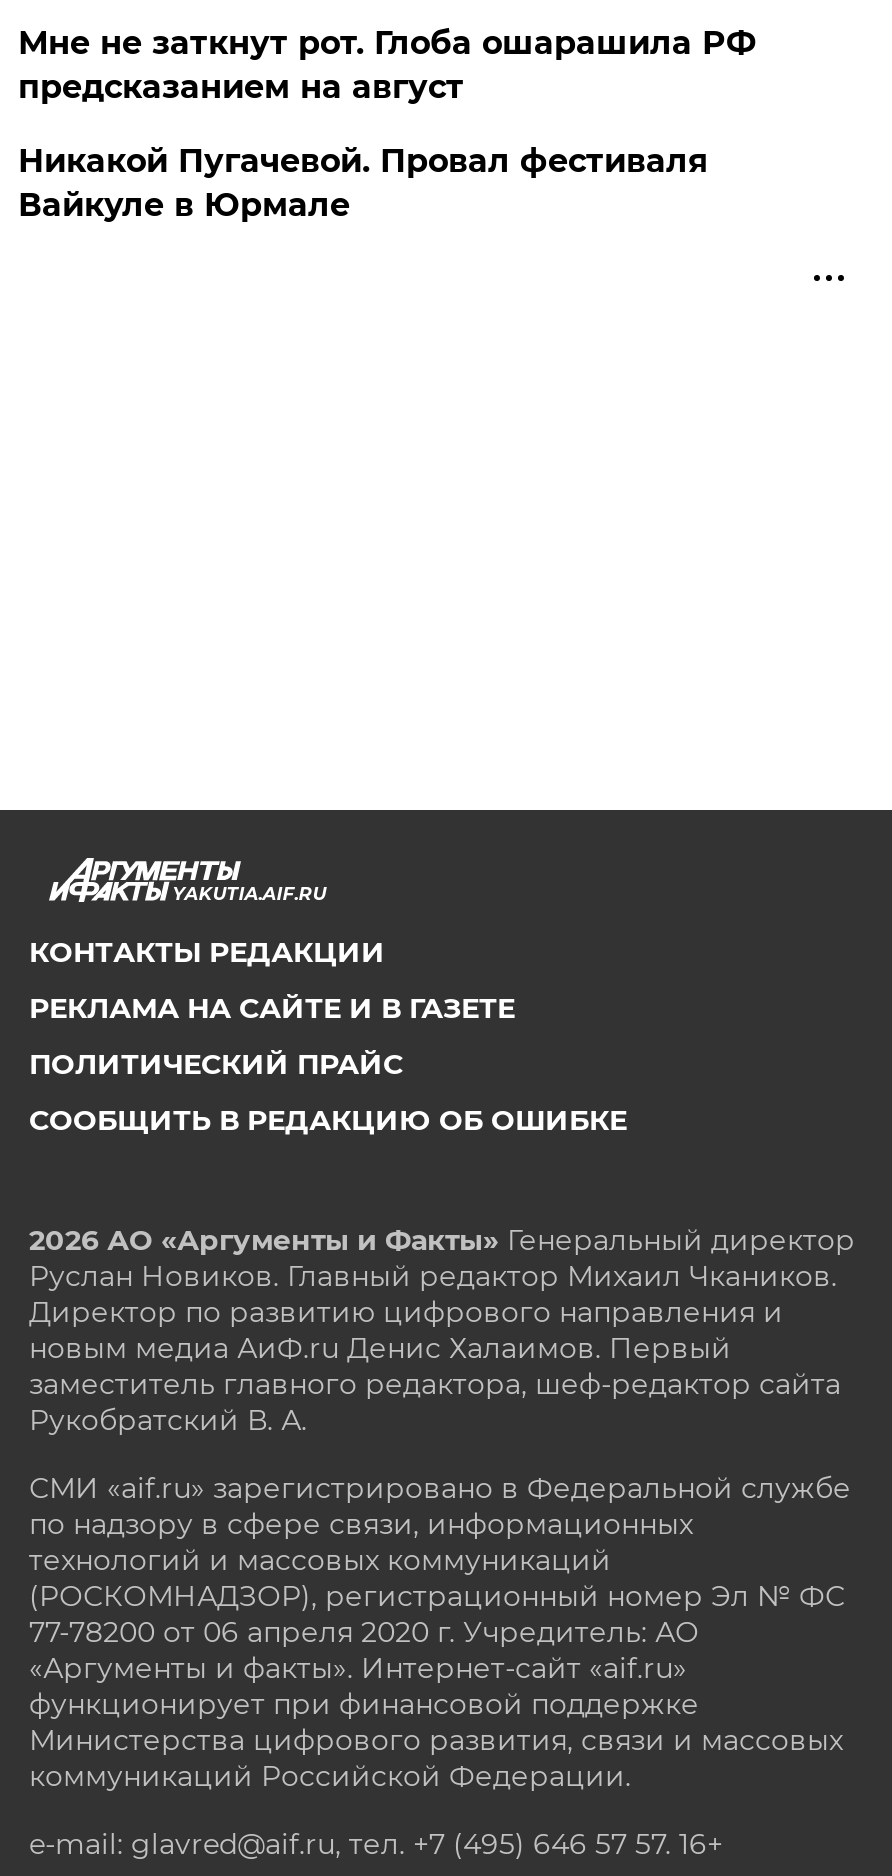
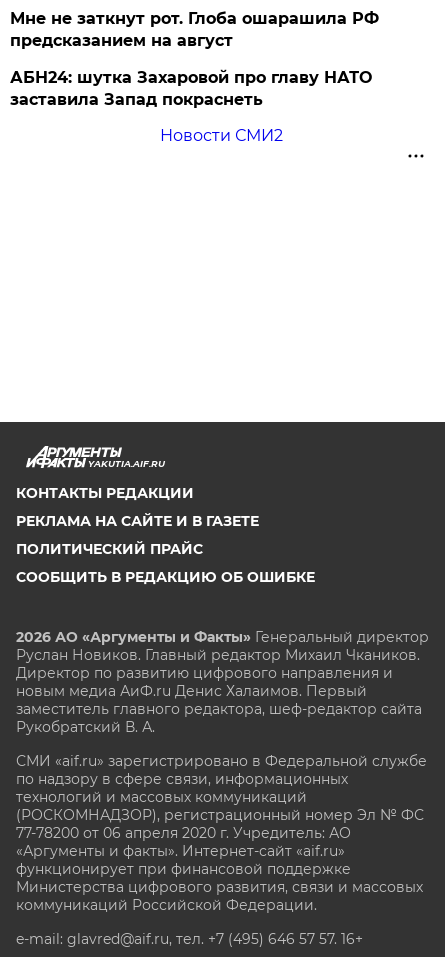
[18,142,708,224] Никакой Пугачевой. Провал фестиваля | Вайкуле в Юрмале -> [10,68,372,145] АБН24: шутка Захаровой про главу НАТО | заставила Запад покраснеть | Новости СМИ2

